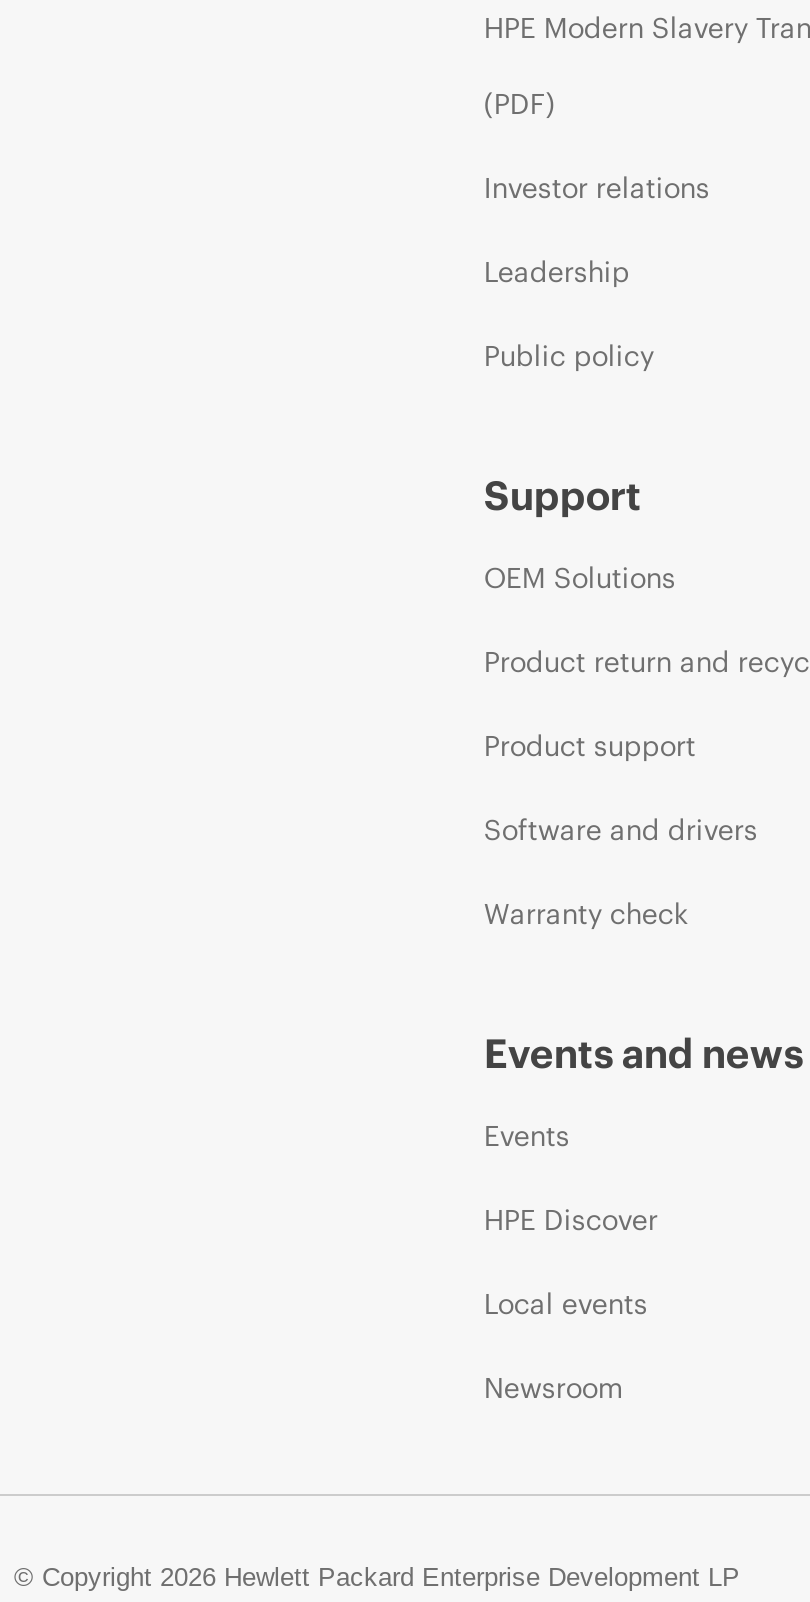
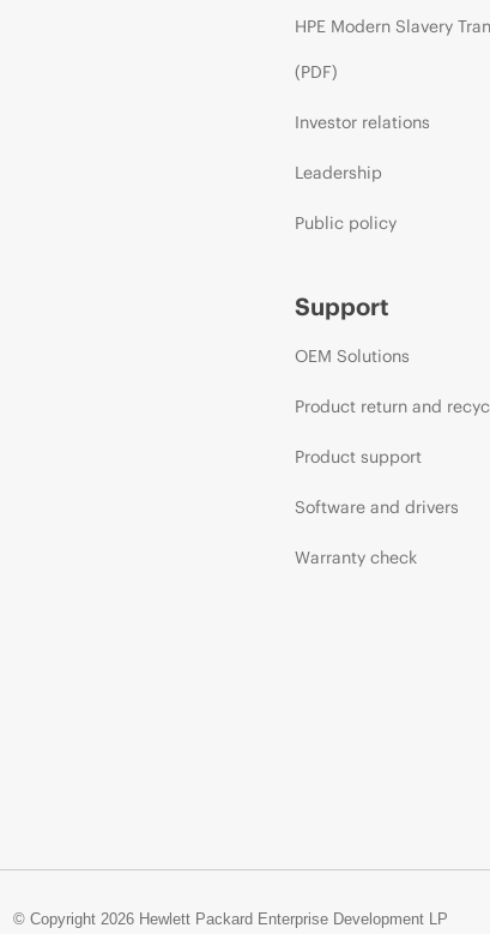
[484,1028,804,1406] Events and news | Events | HPE Discover | Local events | Newsroom -> none

